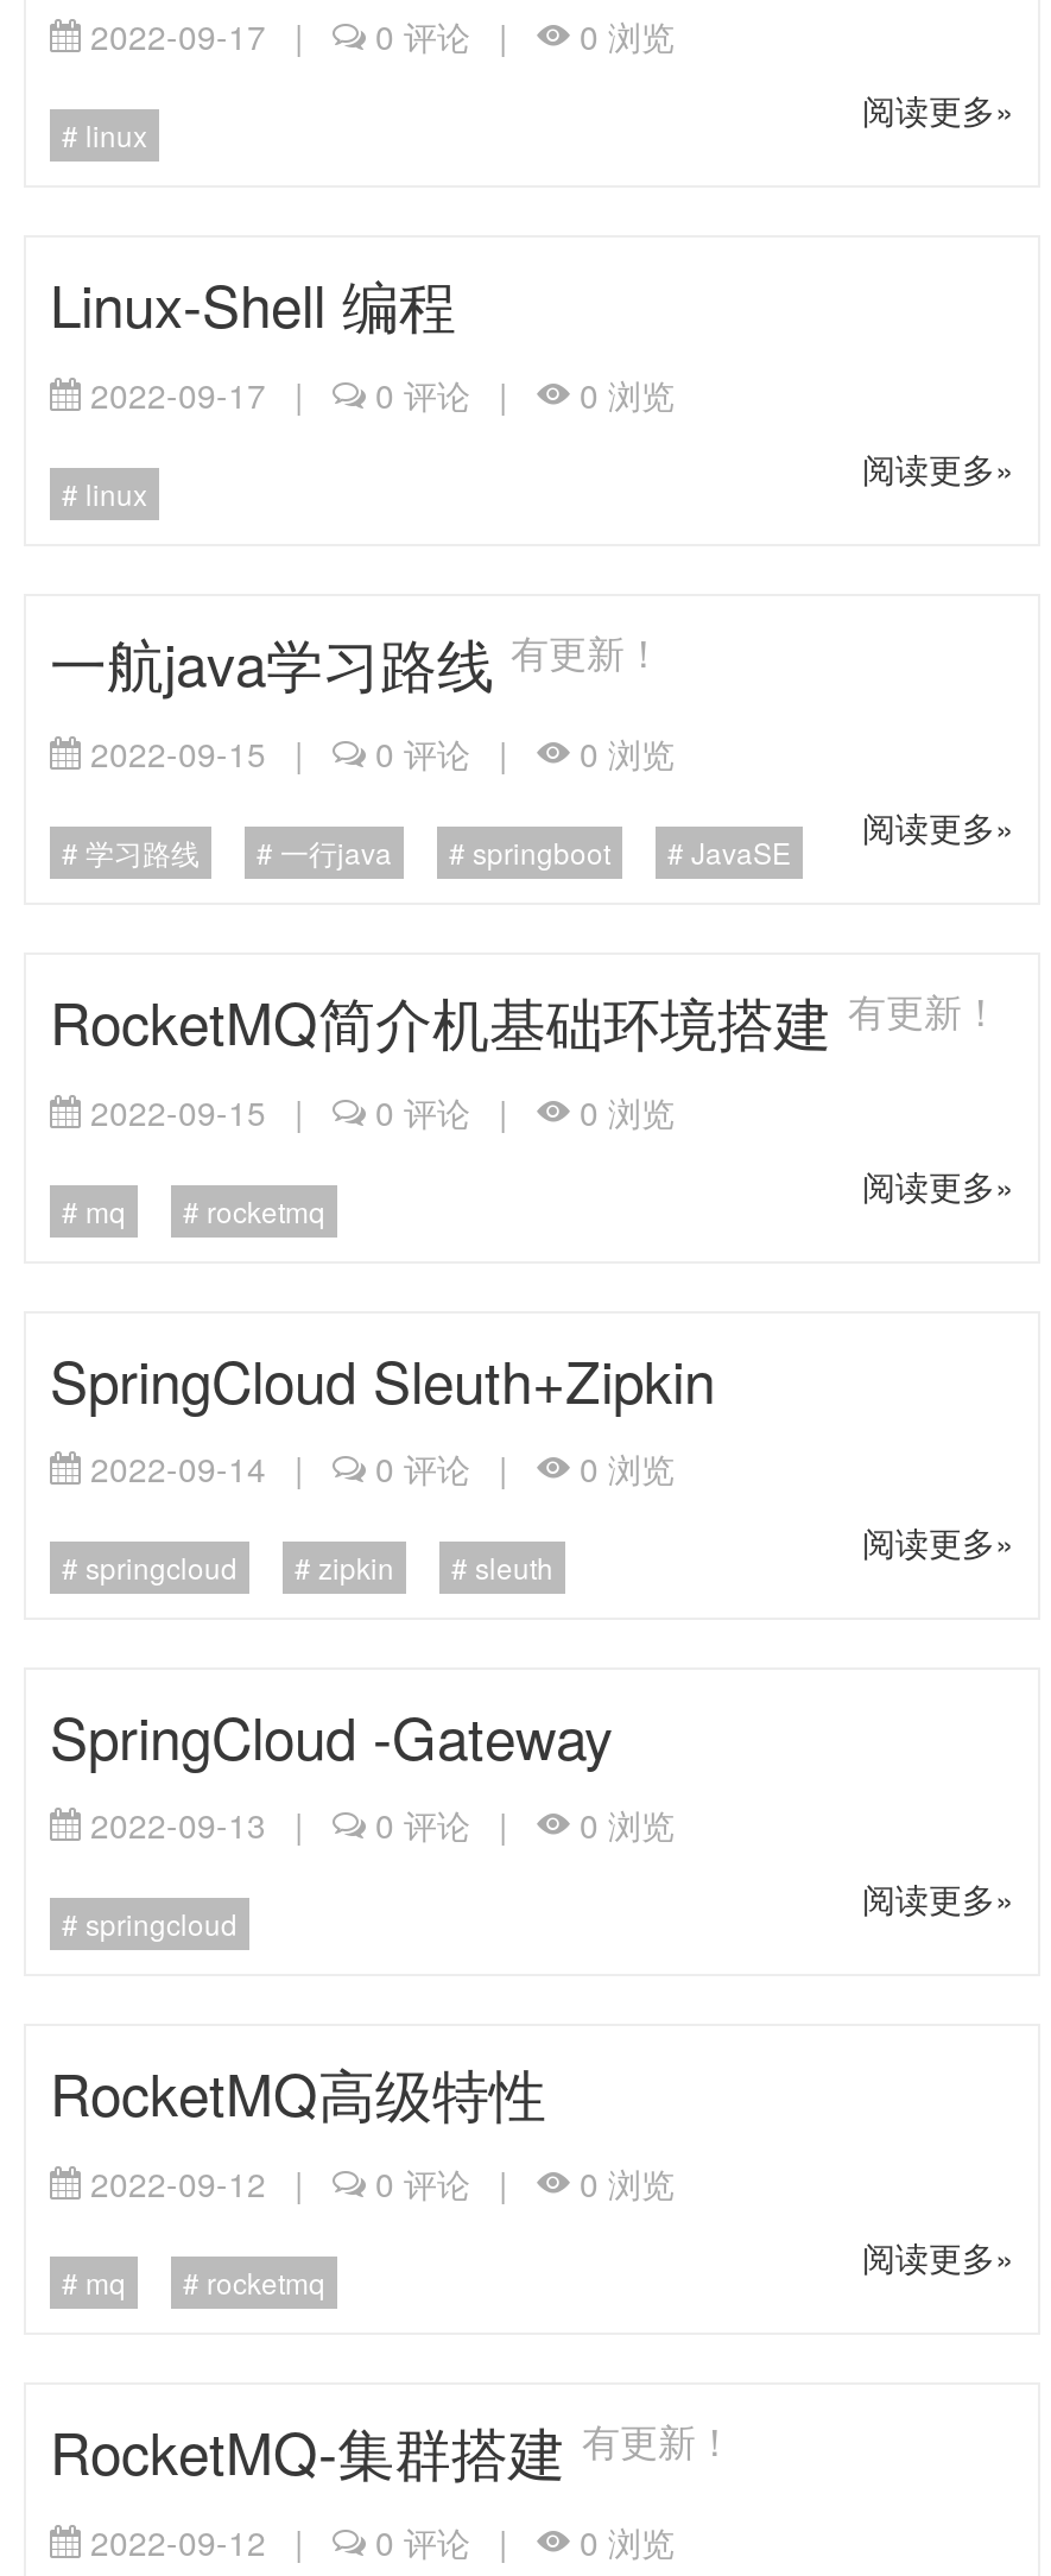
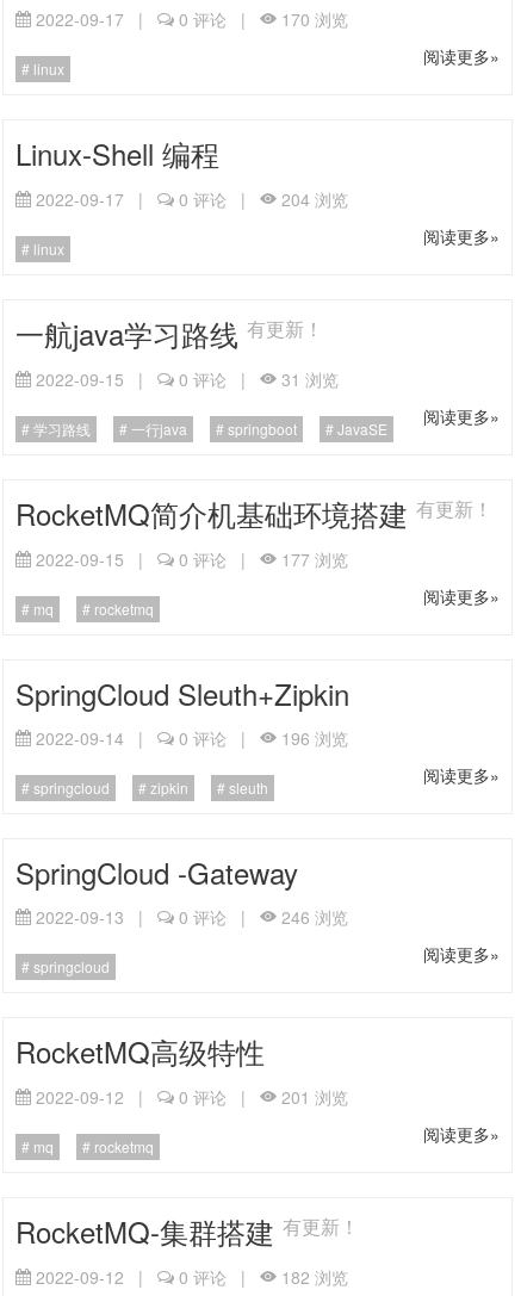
[580,12,675,59] 0浏览 -> [281,7,348,31] 170浏览
[580,371,675,418] 0浏览 -> [281,187,348,211] 204浏览
[580,729,675,777] 0浏览 -> [281,367,339,391] 31浏览
[580,1088,675,1135] 0浏览 -> [281,547,348,571] 177浏览
[580,1444,675,1492] 0浏览 -> [281,726,348,750] 196浏览
[580,1800,675,1848] 0浏览 -> [281,905,348,929] 246浏览
[580,2159,675,2207] 0浏览 -> [281,1085,348,1109] 201浏览
[580,2518,675,2565] 0浏览 -> [281,1265,348,1289] 182浏览

